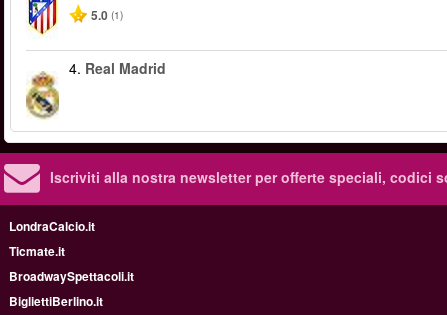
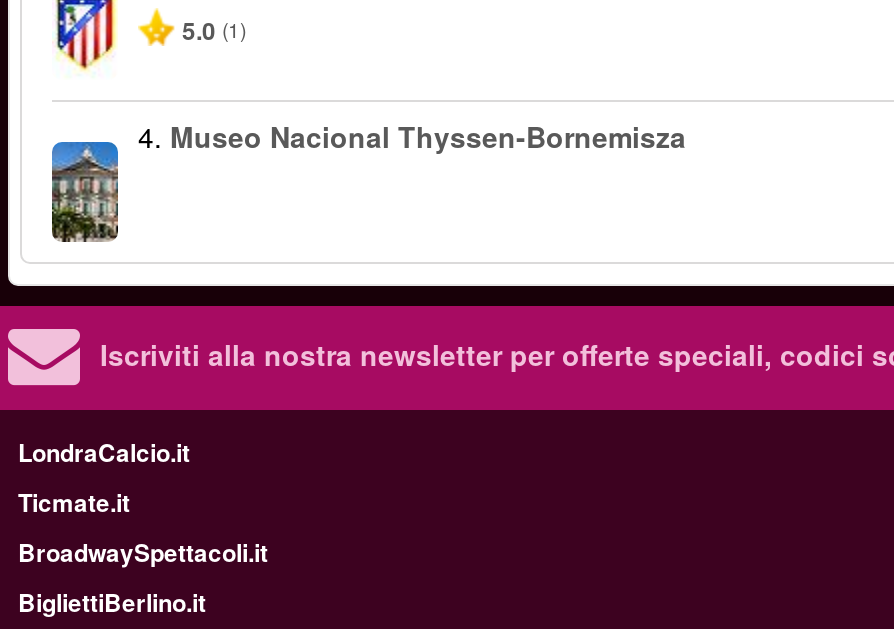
[26,58,166,121] [image] | 4. Real Madrid -> [50,116,686,244] [image] | 4. Museo Nacional Thyssen-Bornemisza

